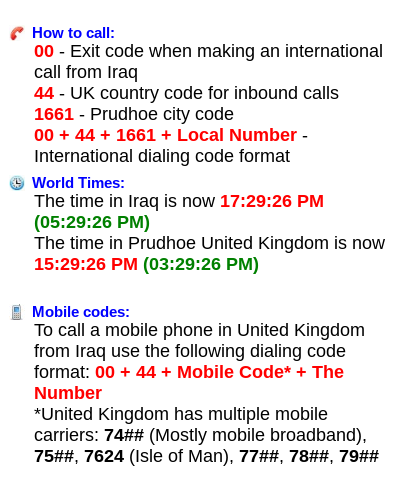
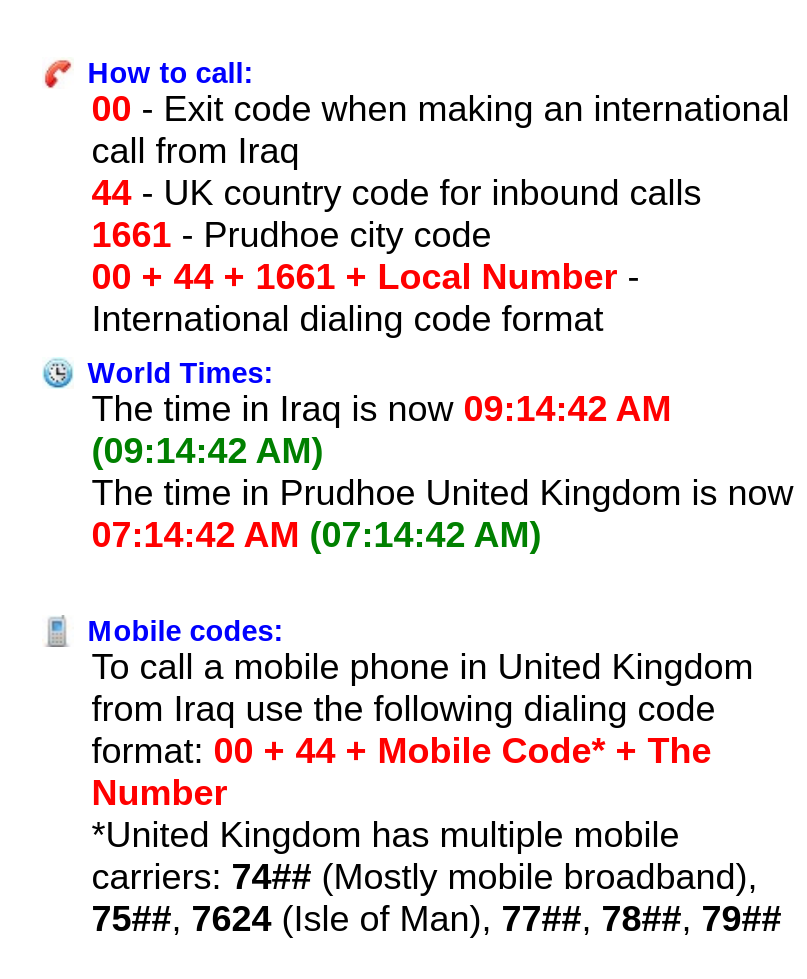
[34,191,324,232] The time in Iraq is now 17:29:26 PM | (05:29:26 PM) -> [92,389,672,471] The time in Iraq is now 09:14:42 AM | (09:14:42 AM)
[34,254,259,274] 15:29:26 PM (03:29:26 PM) -> [92,515,542,555] 07:14:42 AM (07:14:42 AM)

